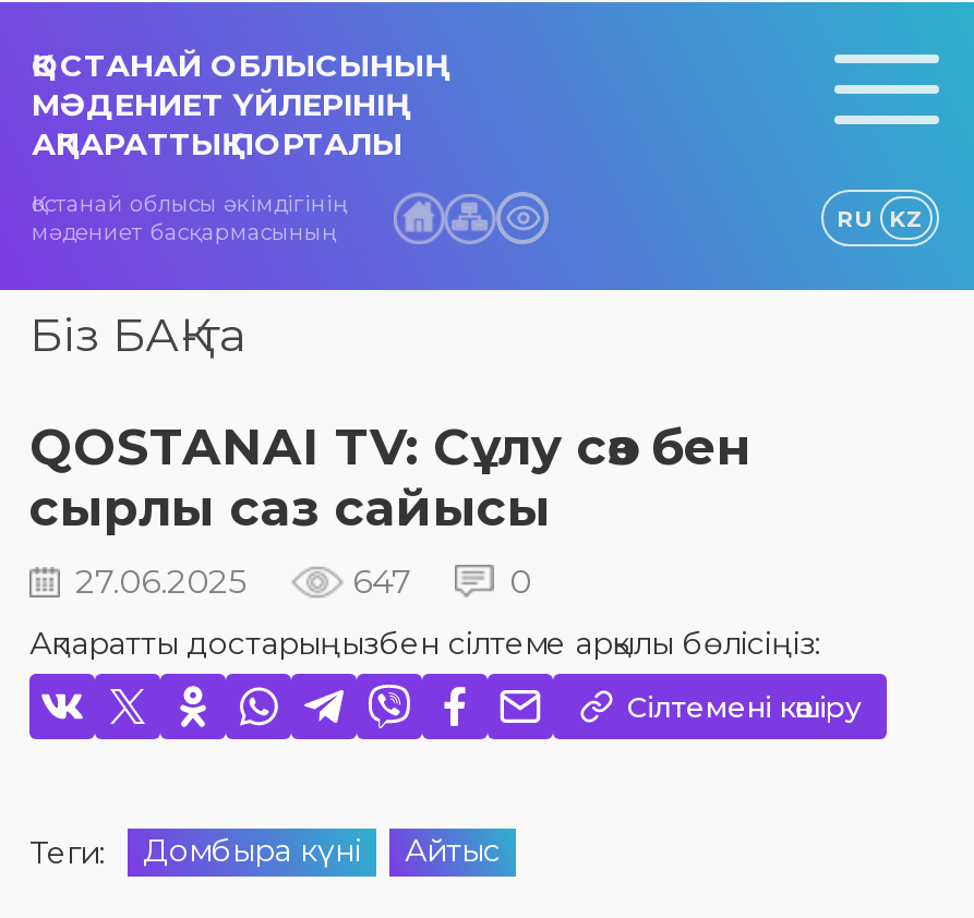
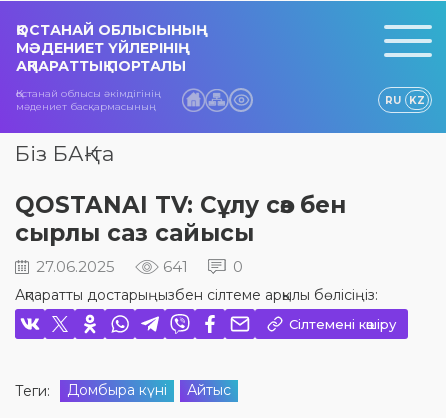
[352,560,411,602] 647 -> [163,257,188,276] 641

